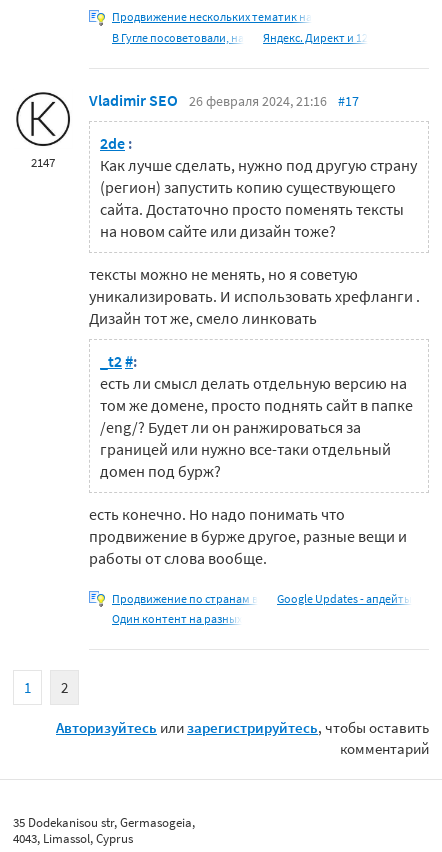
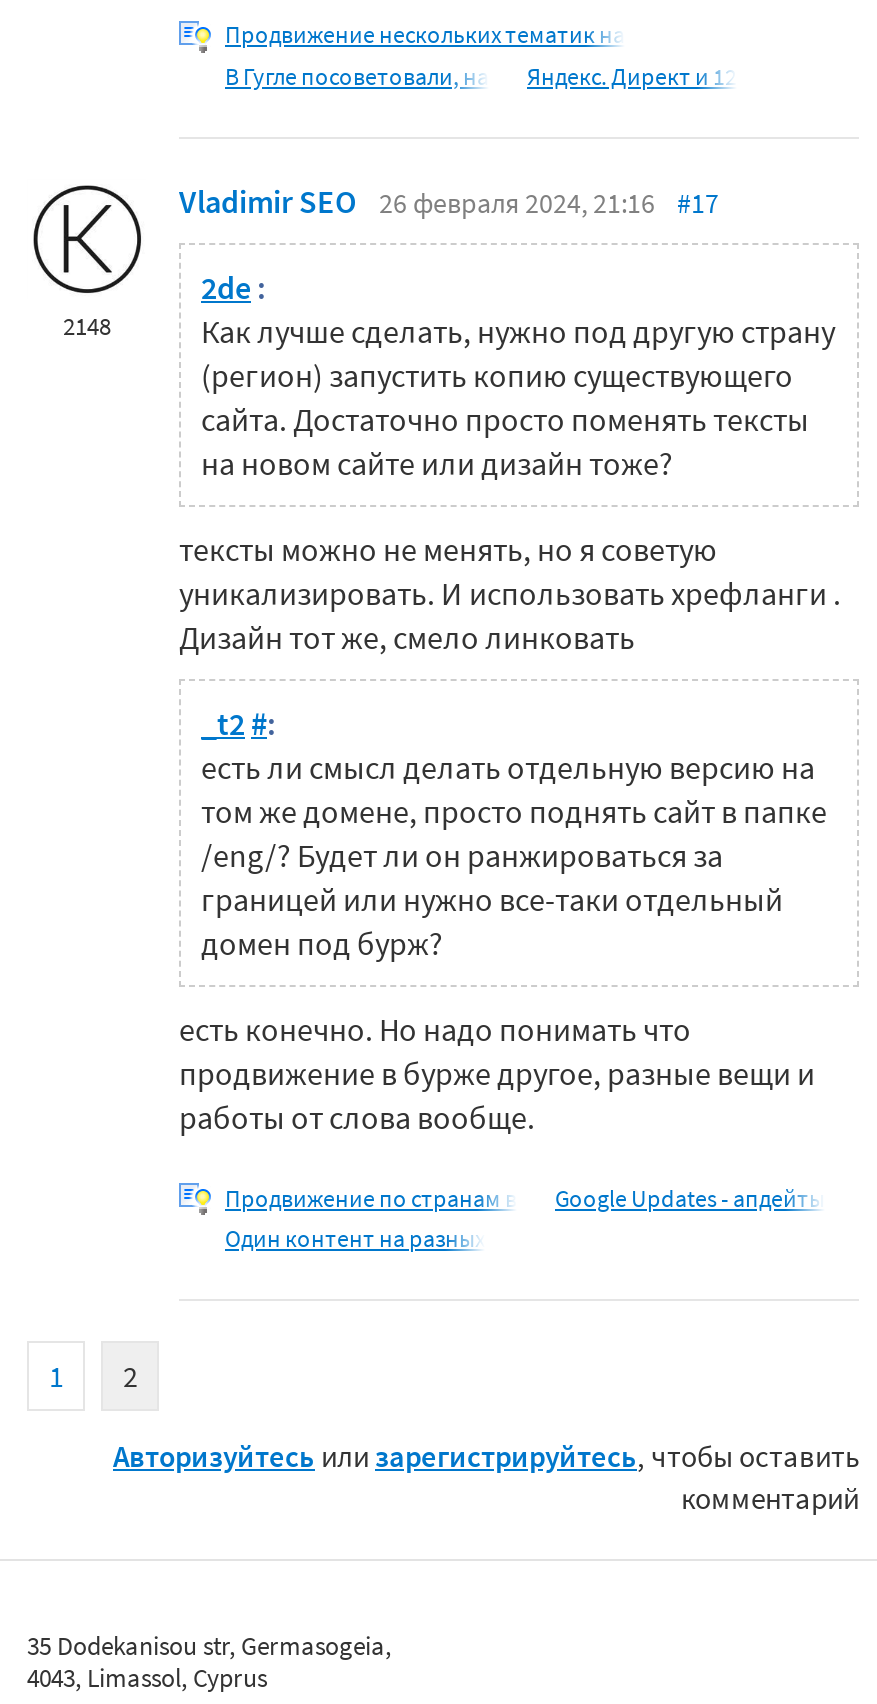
[31,155,55,170] 2147 -> [63,311,111,341] 2148

